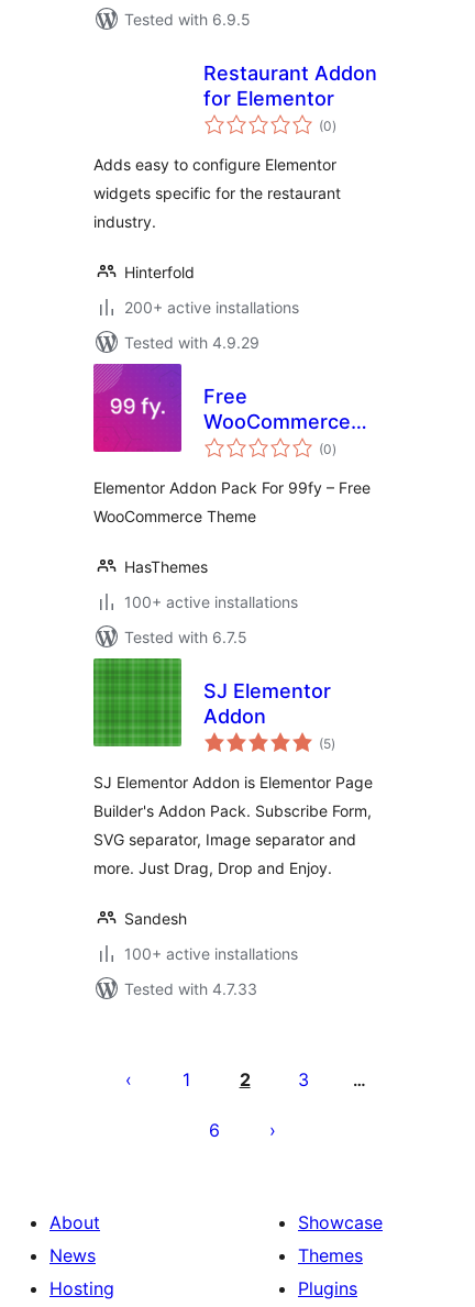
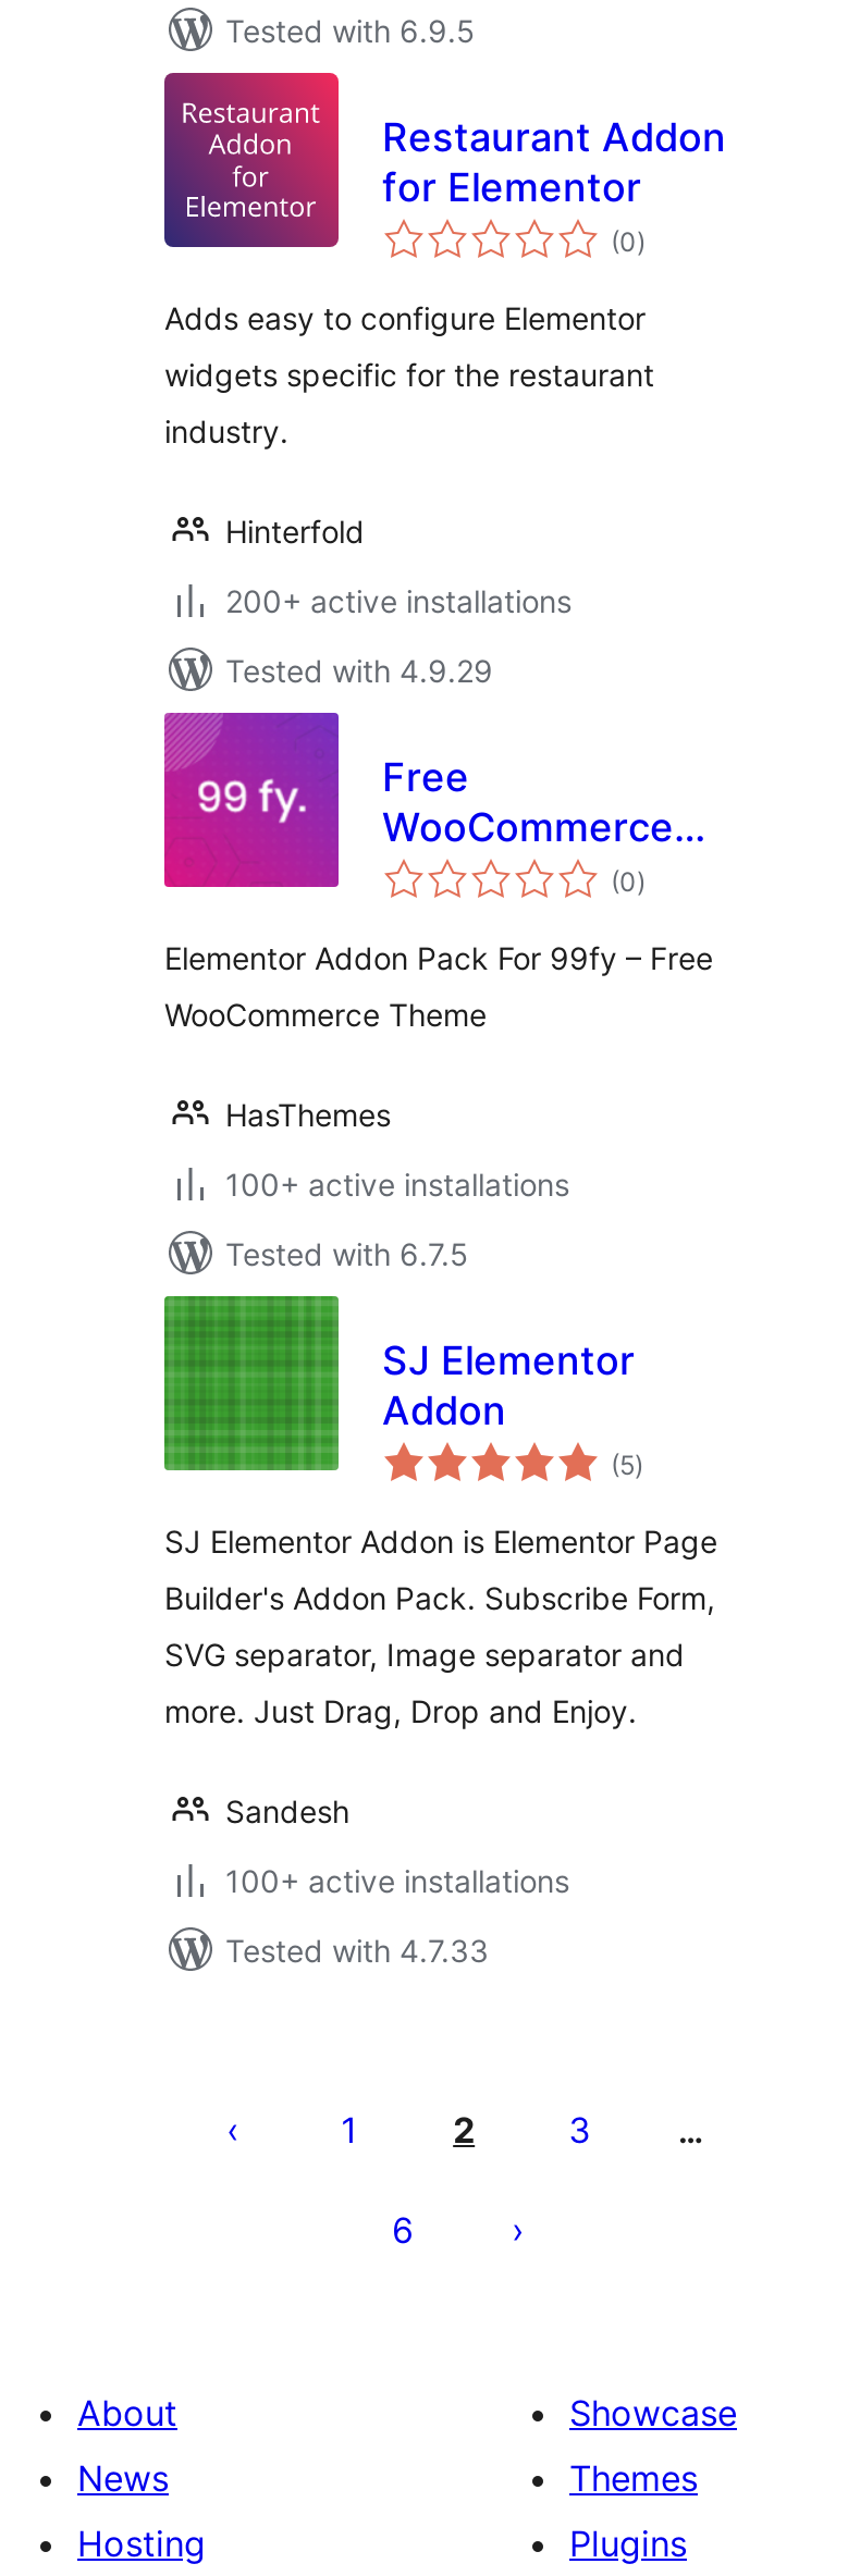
none -> [162,71,341,249] [image]

